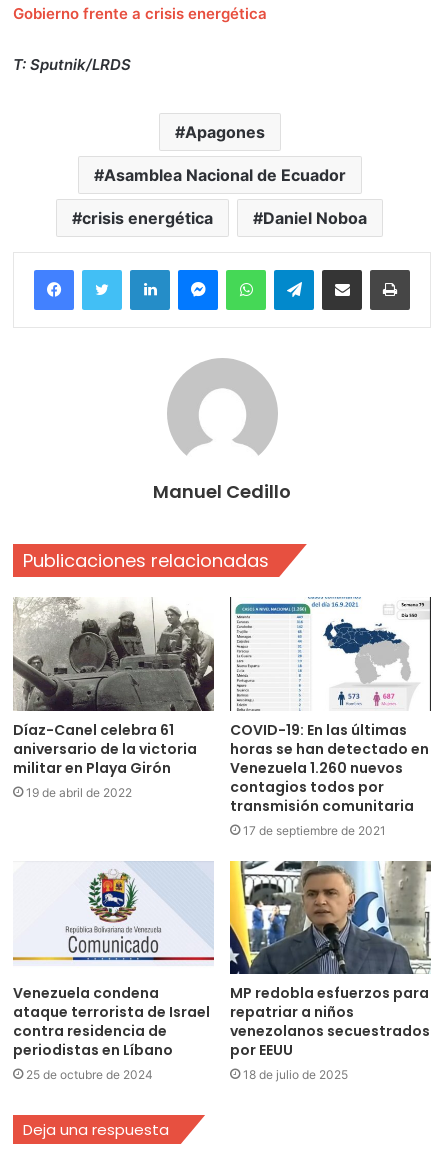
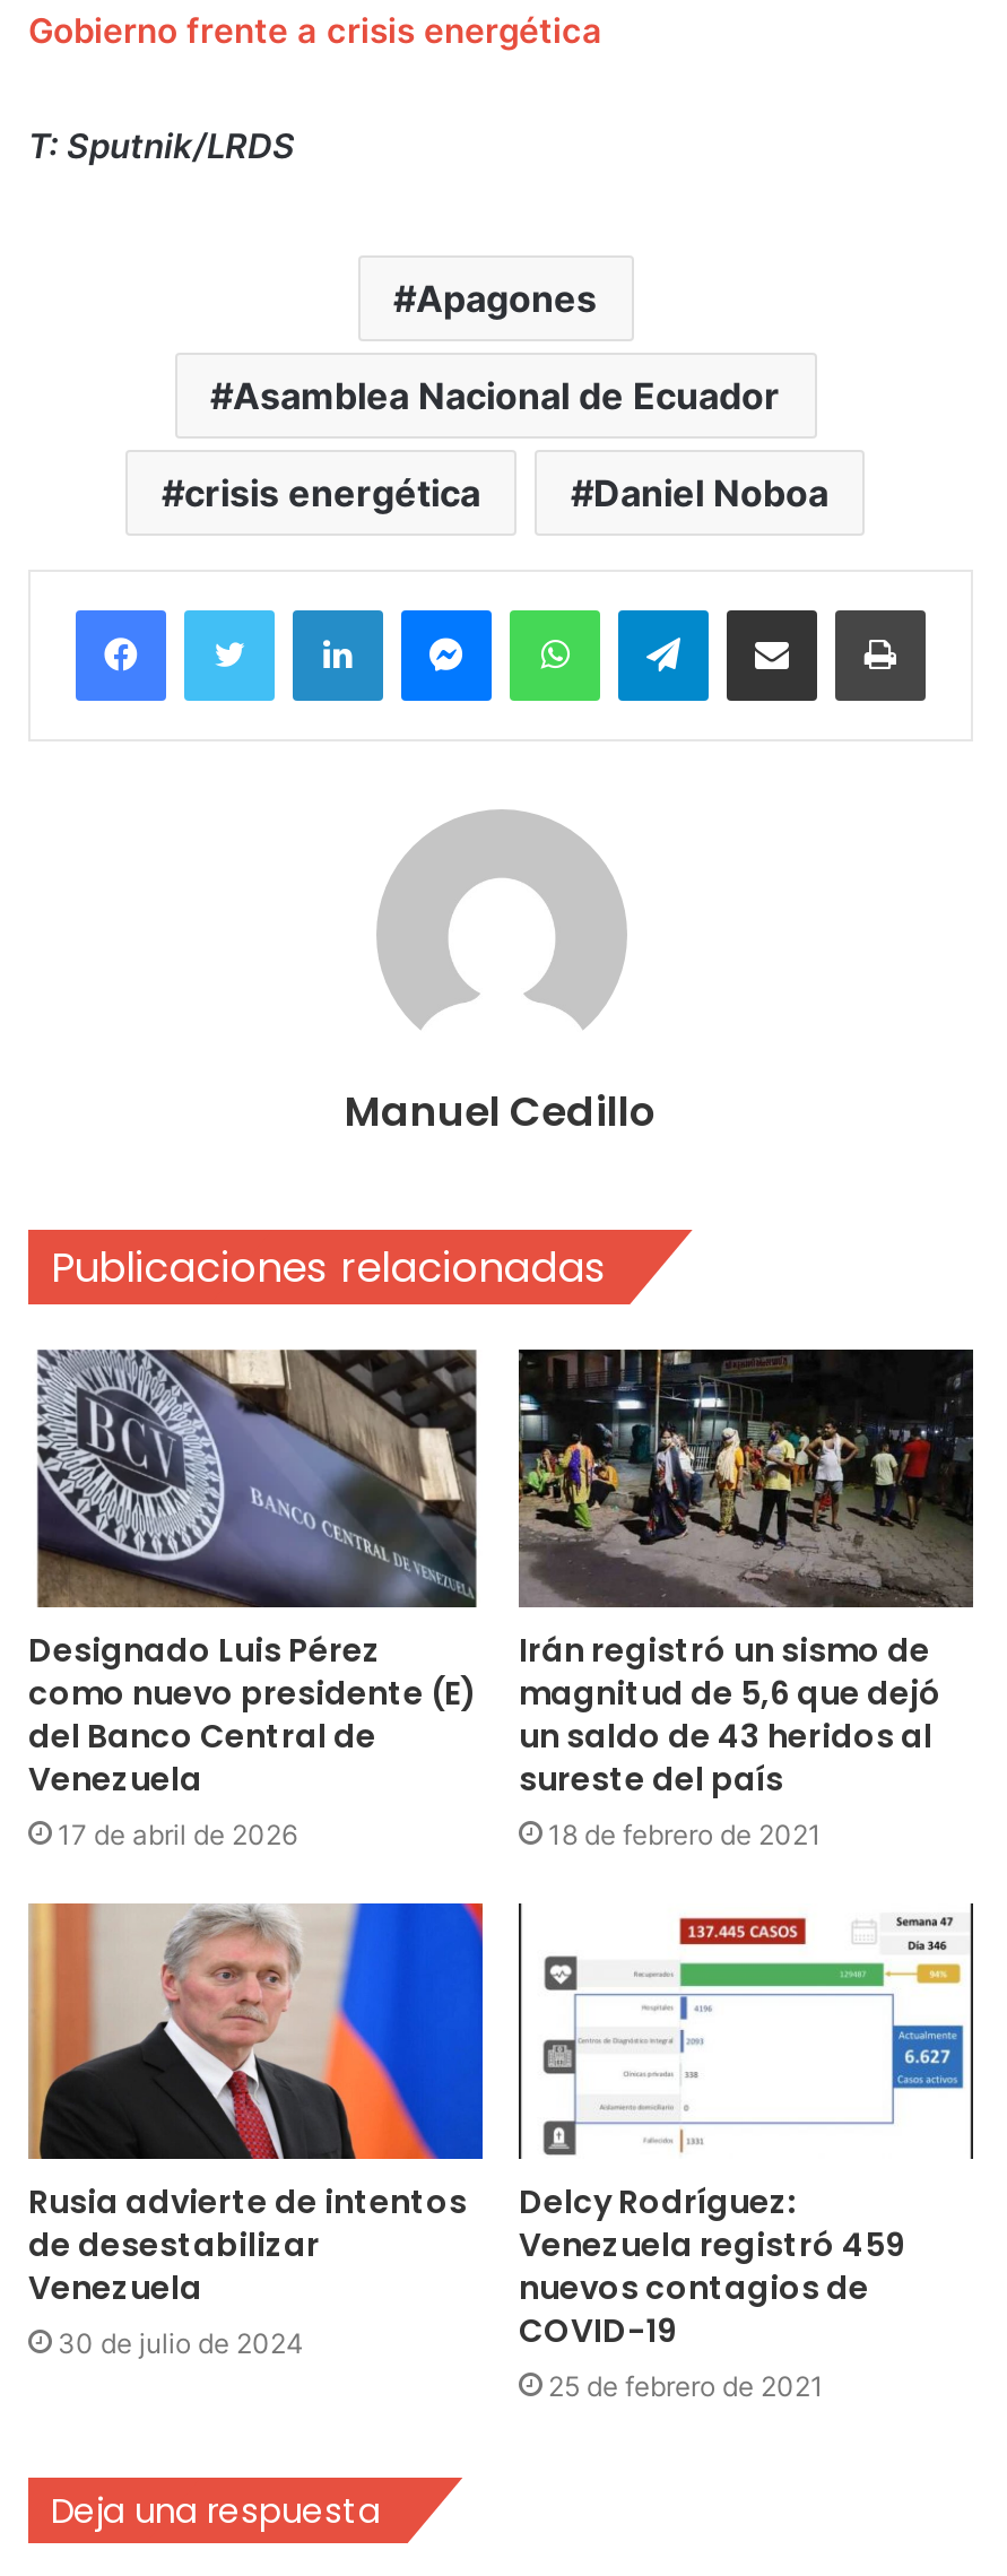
[12,597,215,800] [image] | Díaz-Canel celebra 61 | aniversario de la victoria | militar en Playa Girón | 19 de abril de 2022 -> [28,1347,483,1851] [image] | Designado Luis Pérez | como nuevo presidente (E) | del Banco Central de | Venezuela | 17 de abril de 2026
[230,597,431,838] [image] | COVID-19: En las últimas | horas se han detectado en | Venezuela 1.260 nuevos | contagios todos por | transmisión comunitaria | 17 de septiembre de 2021 -> [519,1347,973,1851] [image] | Irán registró un sismo de | magnitud de 5,6 que dejó | un saldo de 43 heridos al | sureste del país | 18 de febrero de 2021
[13,861,214,1082] [image] | Venezuela condena | ataque terrorista de Israel | contra residencia de | periodistas en Líbano | 25 de octubre de 2024 -> [26,1901,485,2360] [image] | Rusia advierte de intentos | de desestabilizar | Venezuela | 30 de julio de 2024
[229,860,431,1082] [image] | MP redobla esfuerzos para | repatriar a niños | venezolanos secuestrados | por EEUU | 18 de julio de 2025 -> [516,1908,975,2404] [image] | Delcy Rodríguez: | Venezuela registró 459 | nuevos contagios de | COVID-19 | 25 de febrero de 2021

